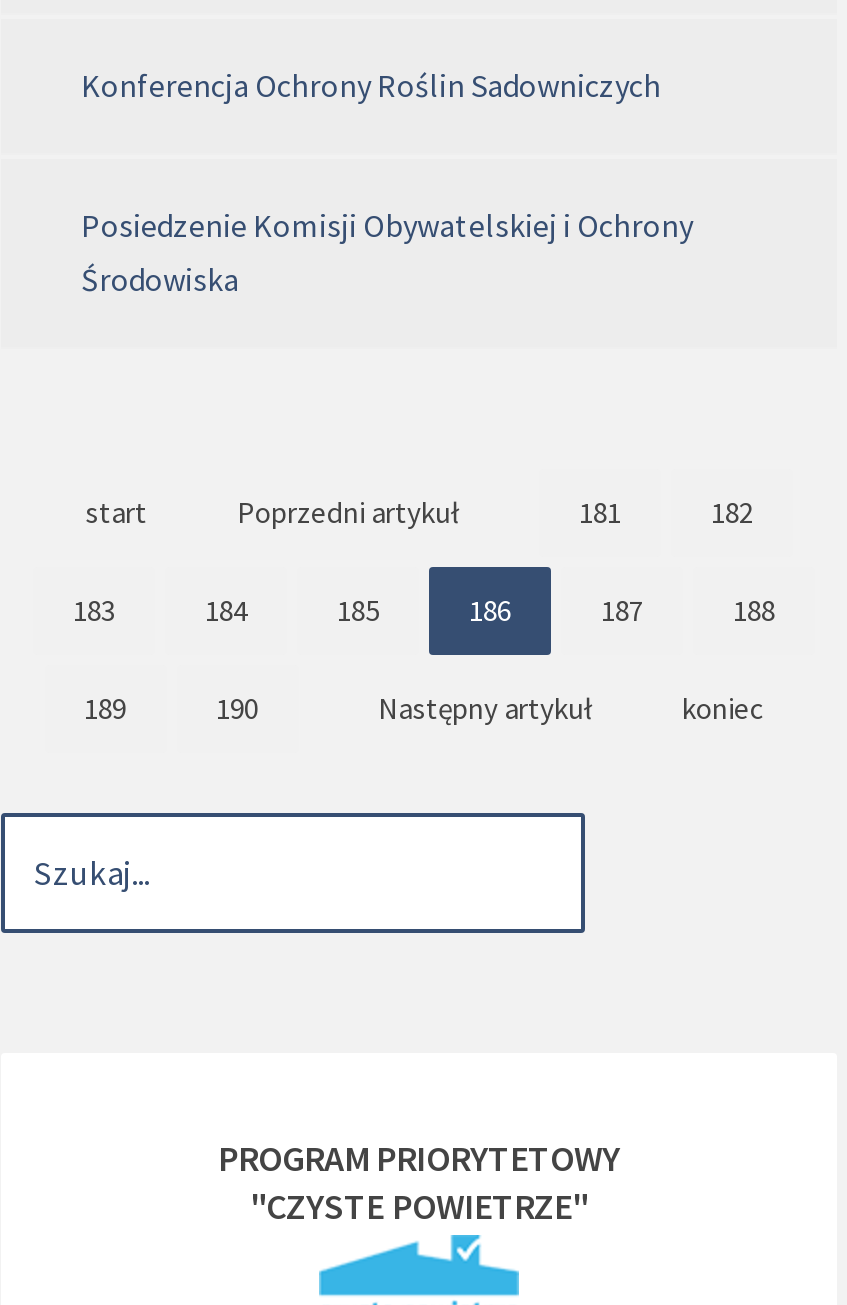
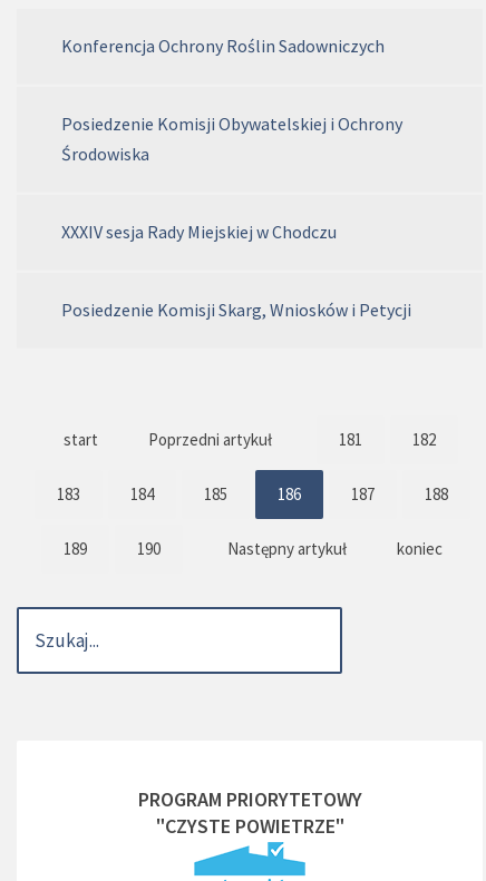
none -> [61,220,411,321] XXXIV sesja Rady Miejskiej w Chodczu | Posiedzenie Komisji Skarg, Wniosków i Petycji

